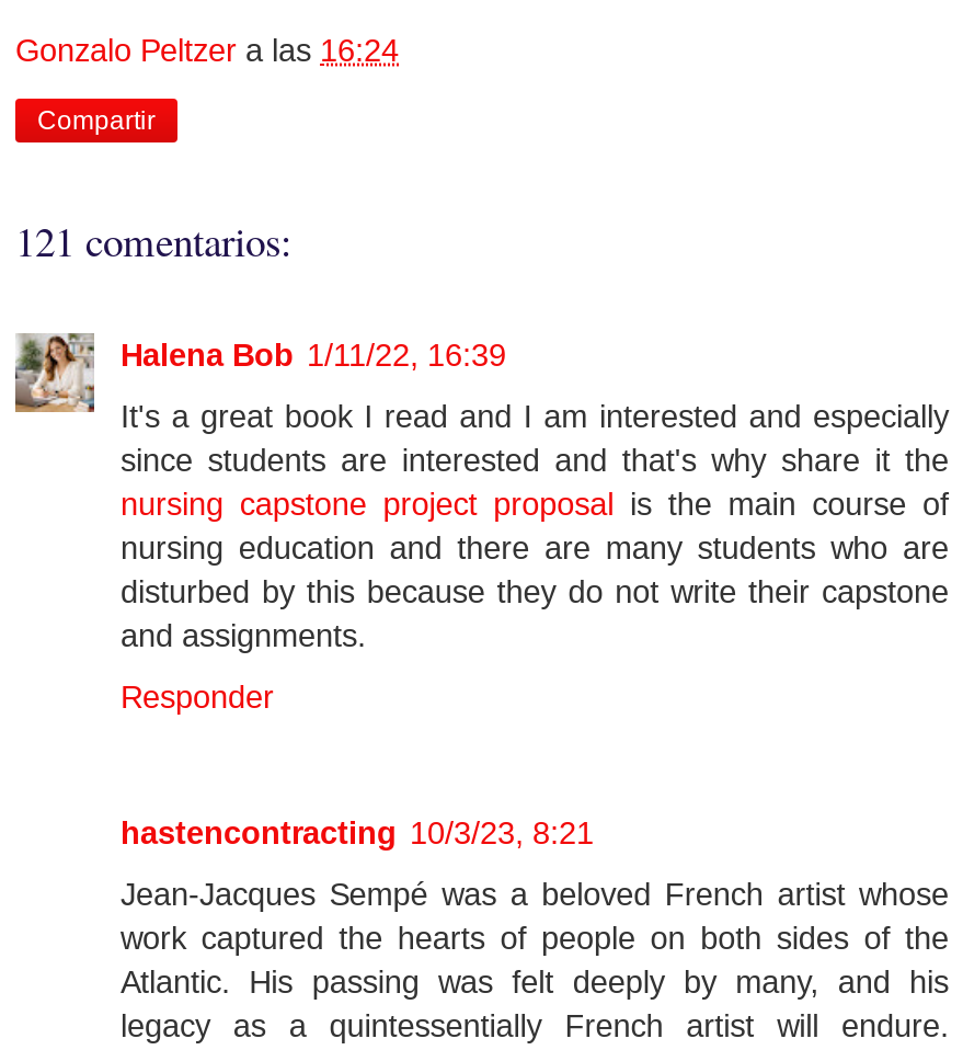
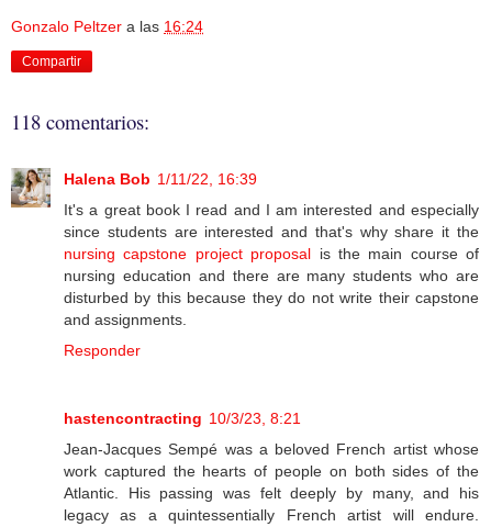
[15,212,291,267] 121 comentarios: -> [11,107,149,135] 118 comentarios:

